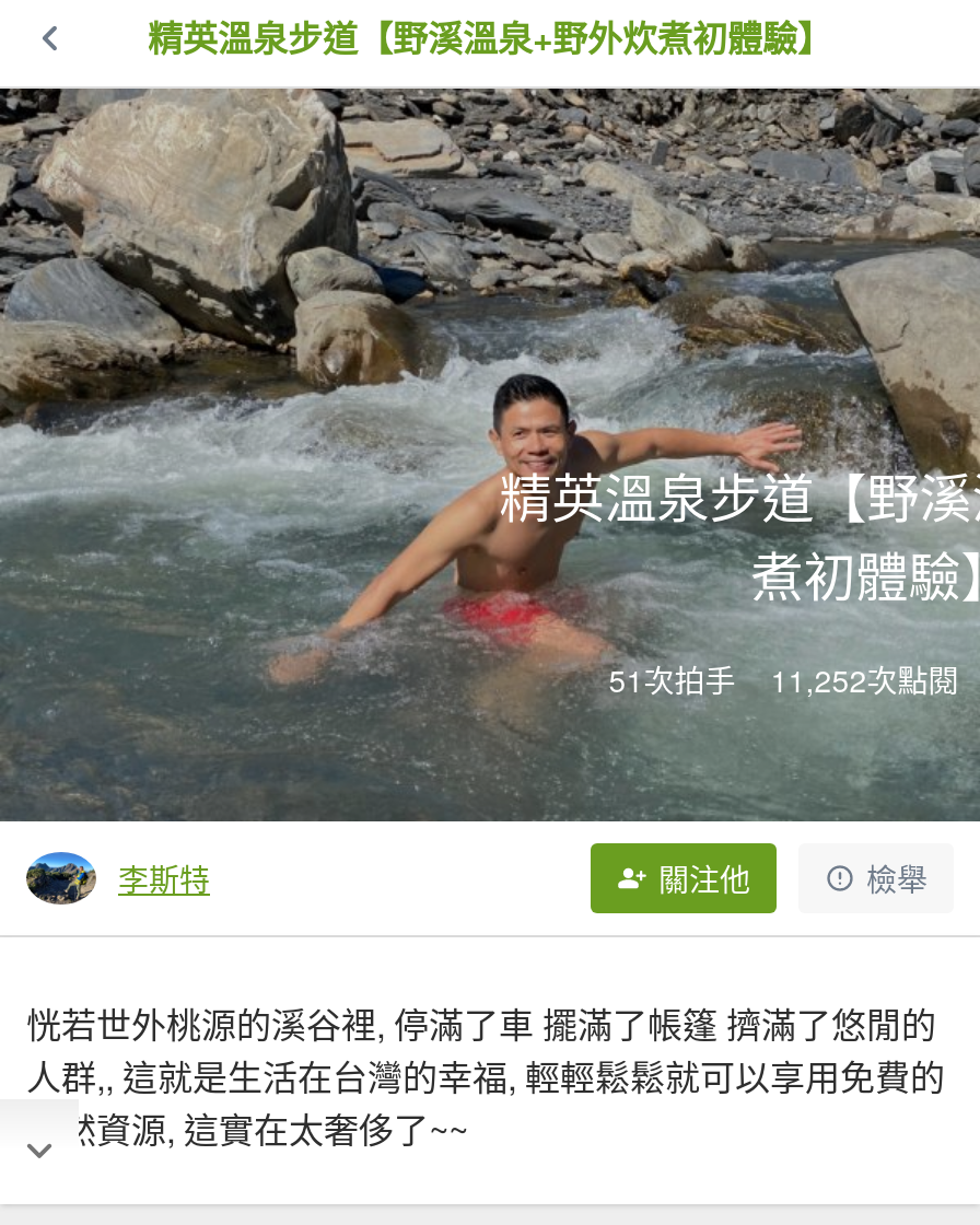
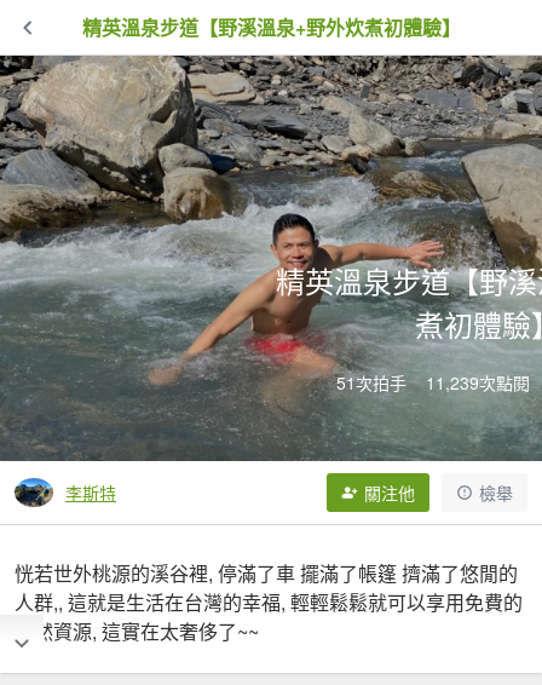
[609,656,959,700] 51次拍手 11,252次點閱 -> [337,370,530,394] 51次拍手 11,239次點閱

